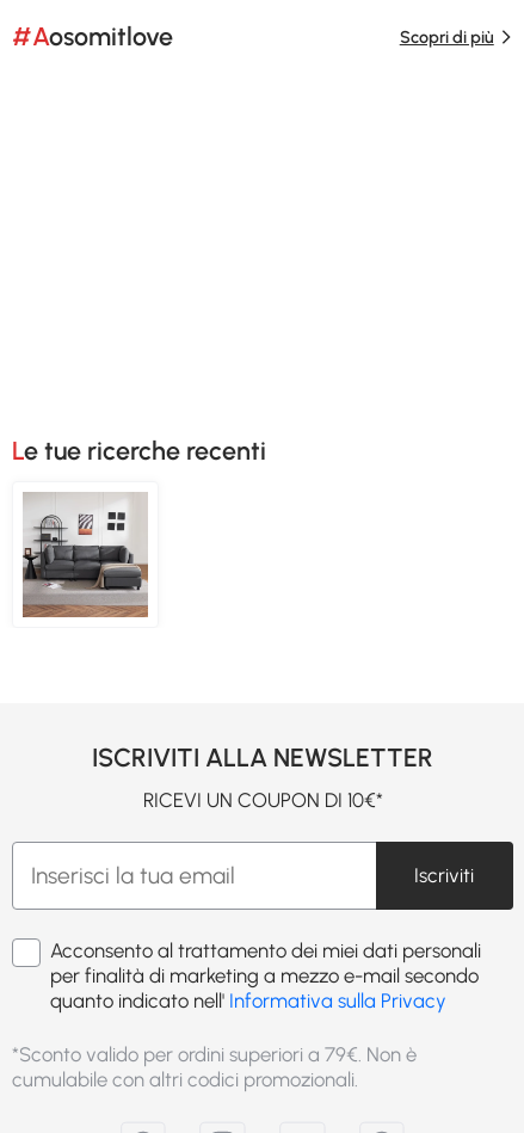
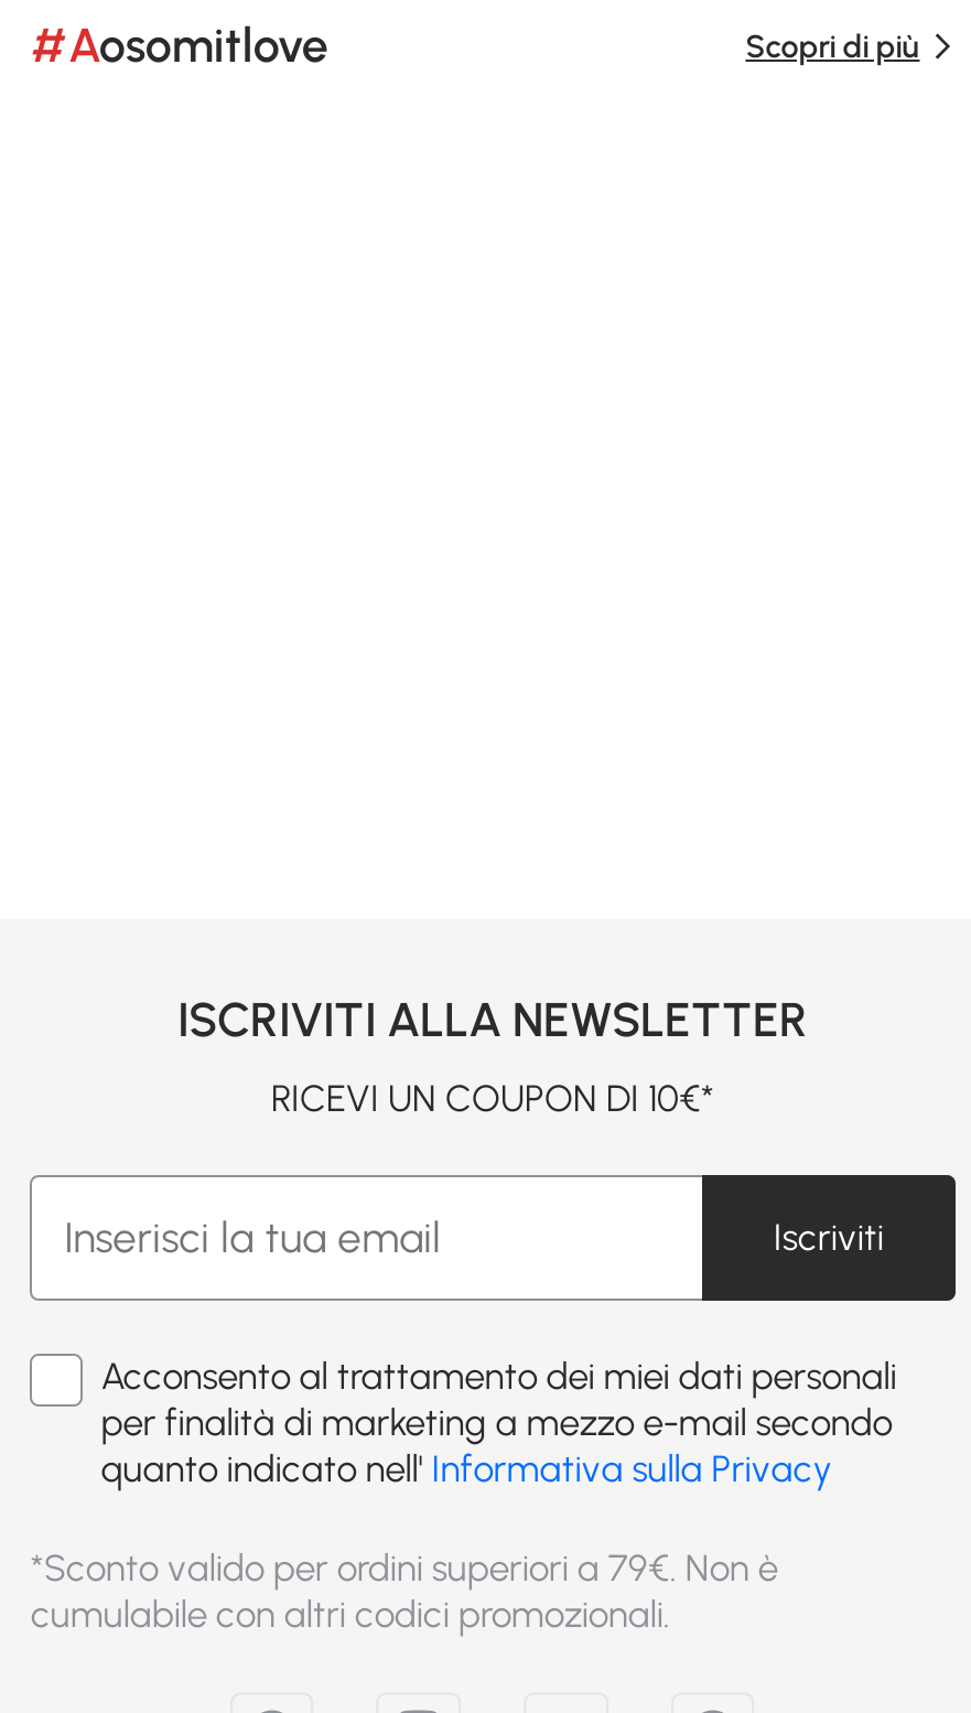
[24,436,267,466] Le tue ricerche recenti -> none
[21,492,149,618] [image] -> none

